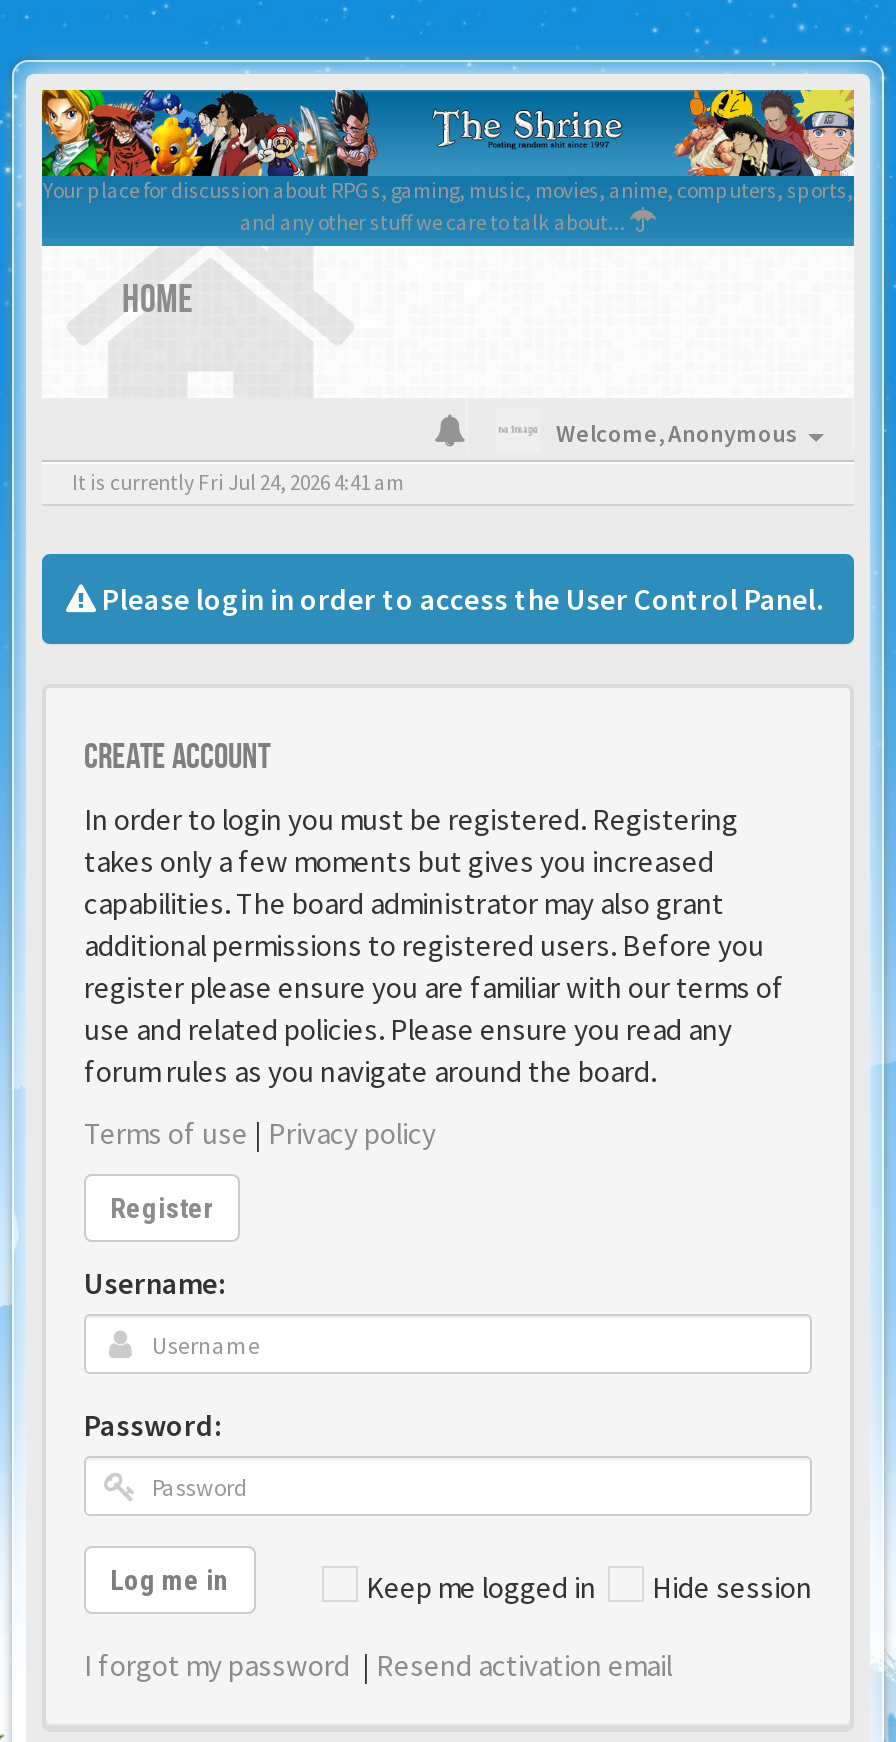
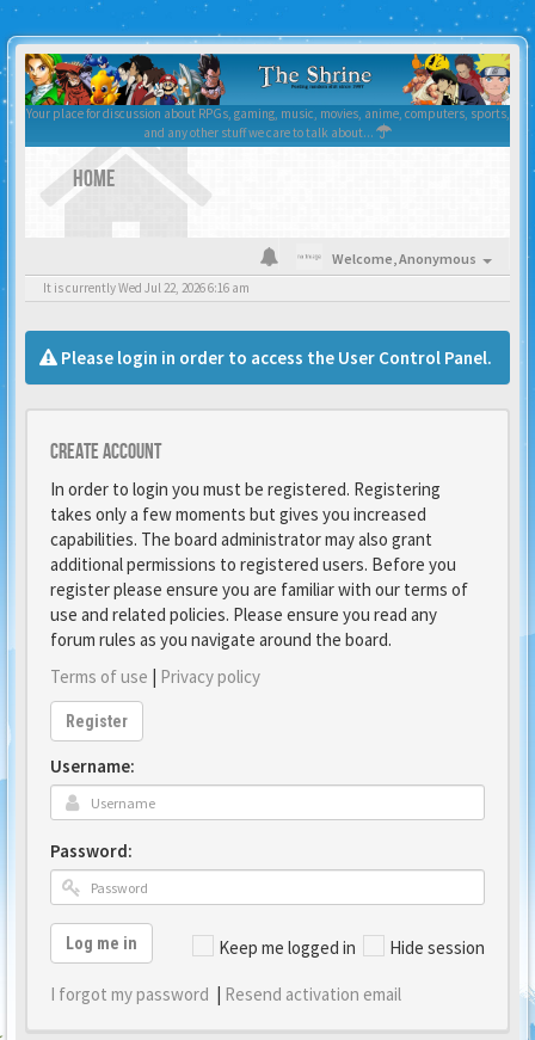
[72,468,404,496] It is currently Fri Jul 24, 2026 4:41 am -> [43,279,250,296] It is currently Wed Jul 22, 2026 6:16 am

